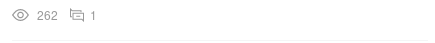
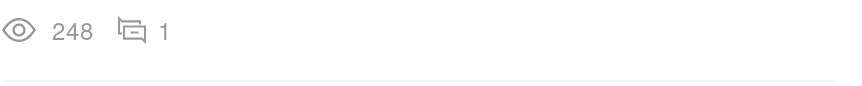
[37,6,97,23] 262 1 -> [52,12,172,46] 248 1

